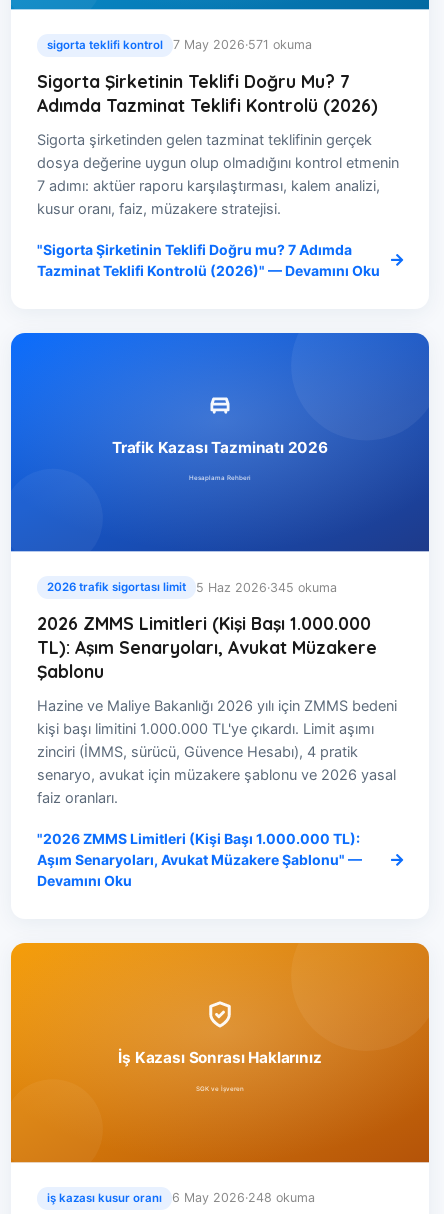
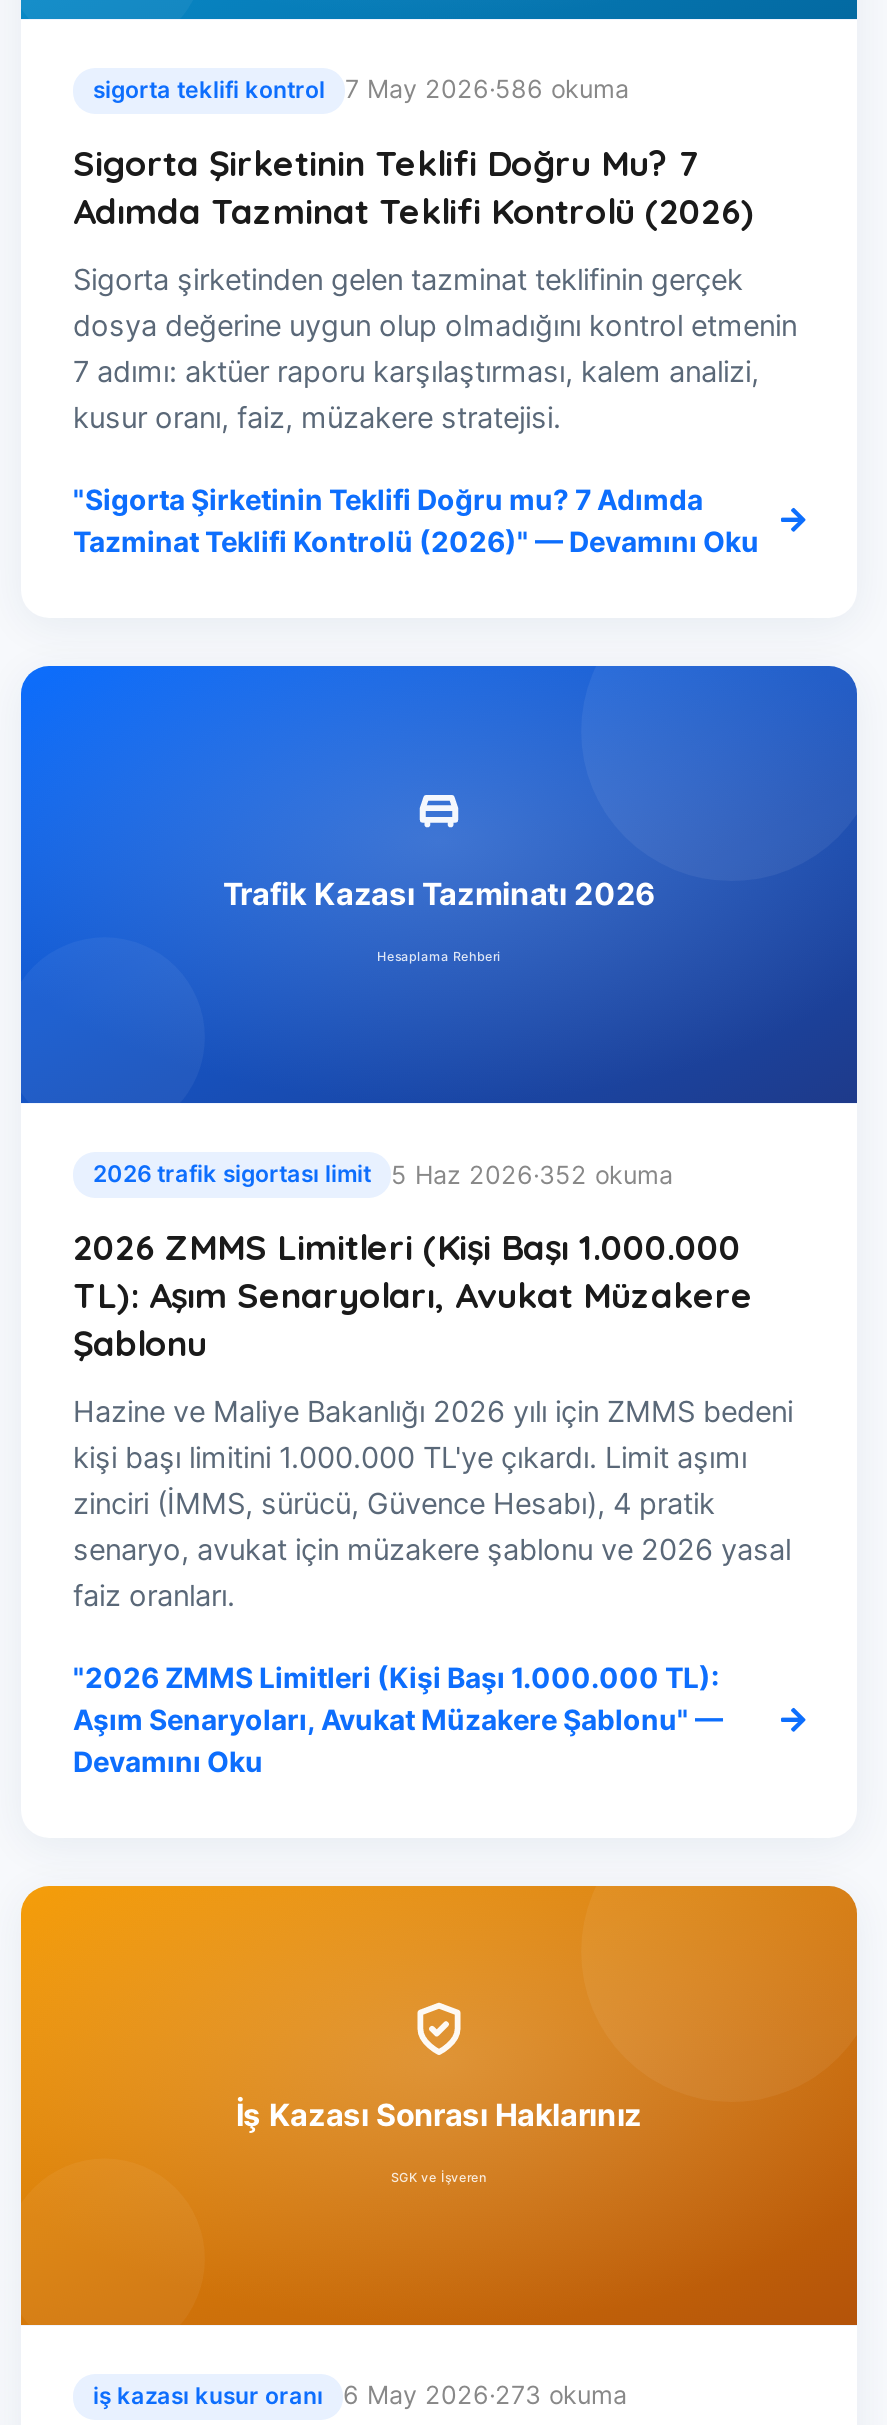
[47,37,312,52] sigorta teklifi kontrol 7 May 2026·571 okuma -> [93,75,629,105] sigorta teklifi kontrol 7 May 2026·586 okuma
[47,580,337,595] 2026 trafik sigortası limit 5 Haz 2026·345 okuma -> [93,1160,673,1190] 2026 trafik sigortası limit 5 Haz 2026·352 okuma
[47,1190,315,1205] iş kazası kusur oranı 6 May 2026·248 okuma -> [93,2381,627,2411] iş kazası kusur oranı 6 May 2026·273 okuma

